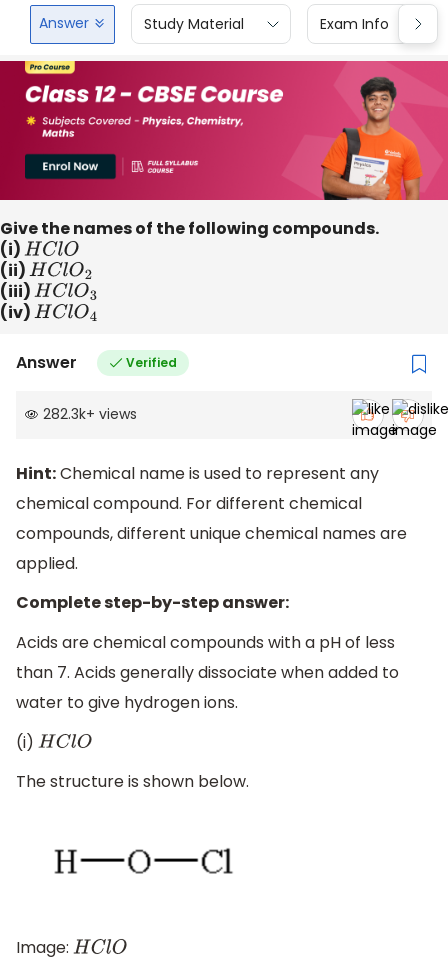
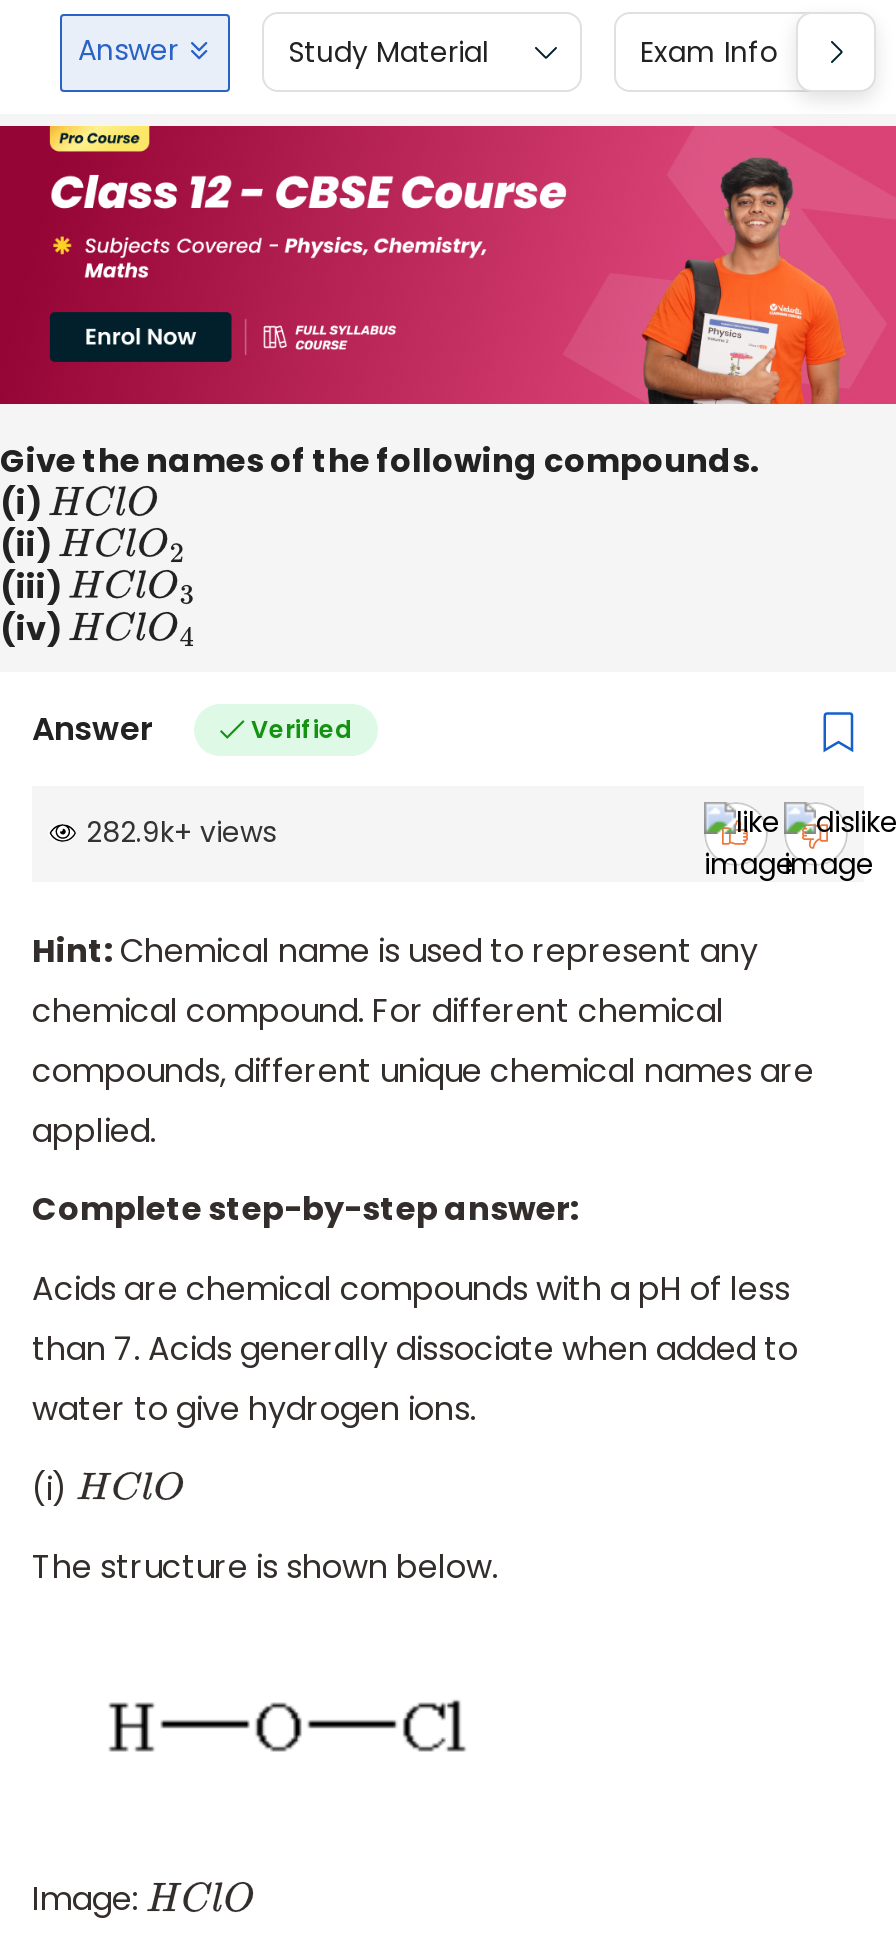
[43,404,137,424] 282.3k+ views -> [86,813,276,853] 282.9k+ views

